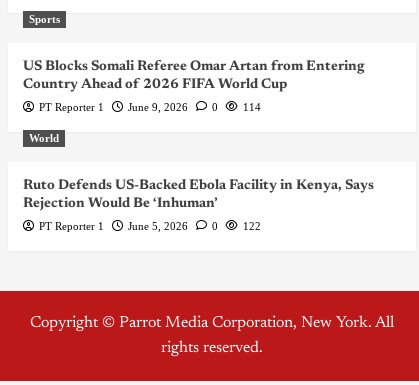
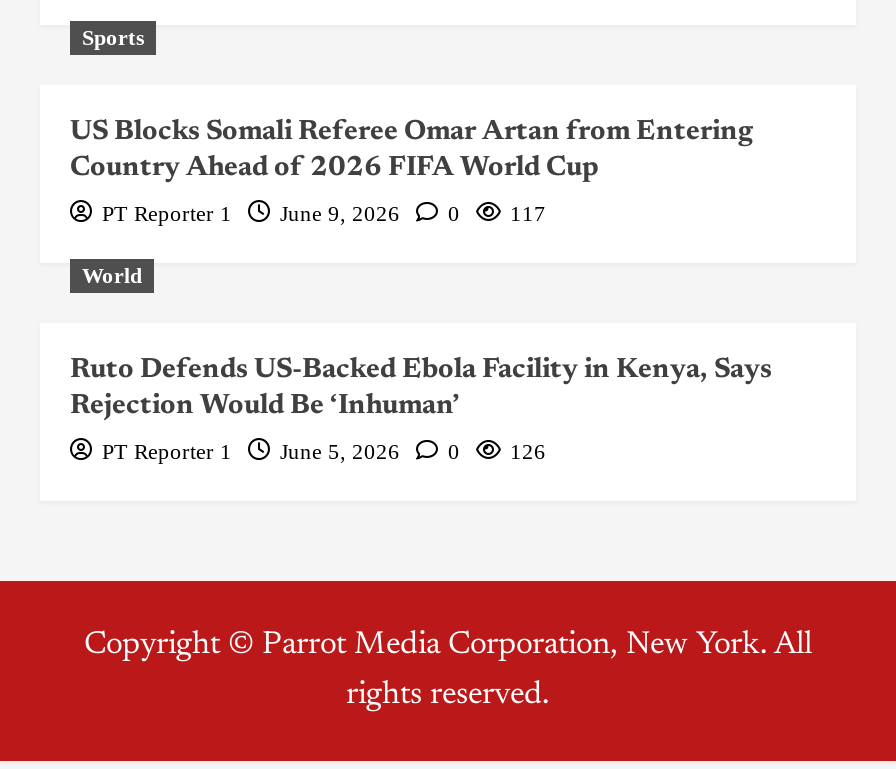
[243,101,261,113] 114 -> [510,202,546,226] 117
[243,220,261,232] 122 -> [510,440,546,464] 126

